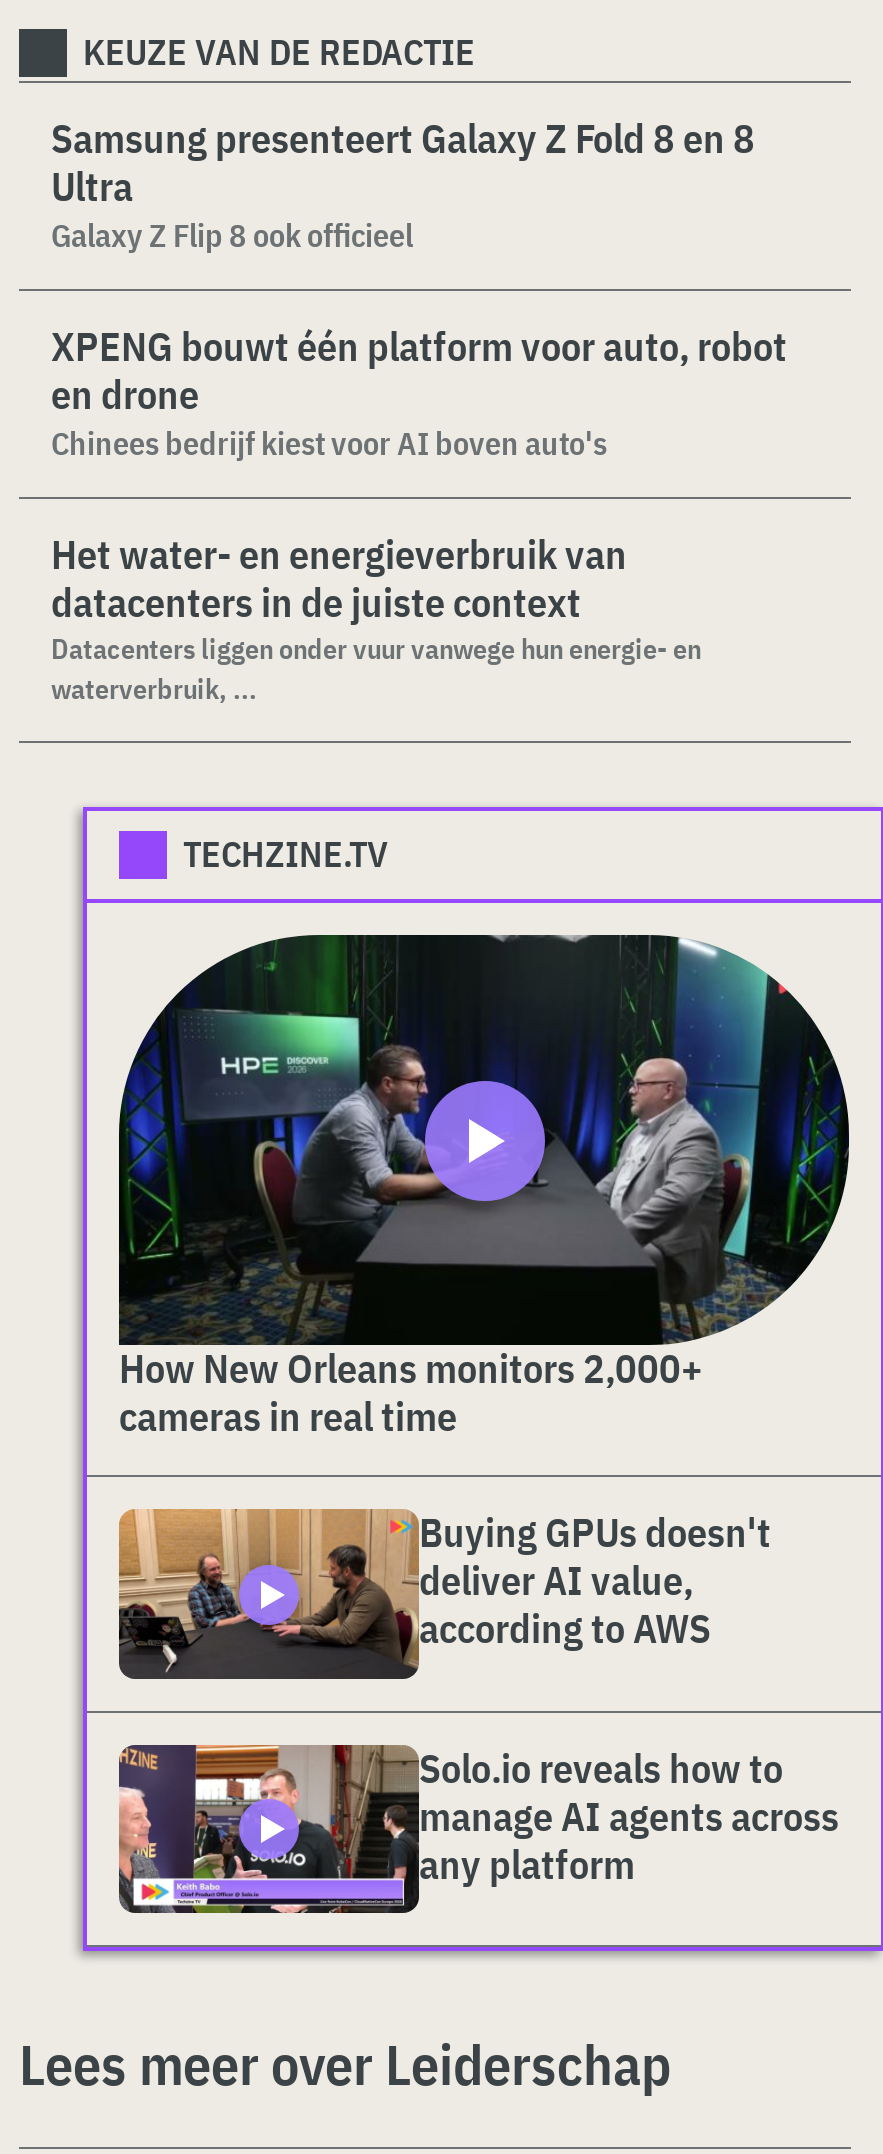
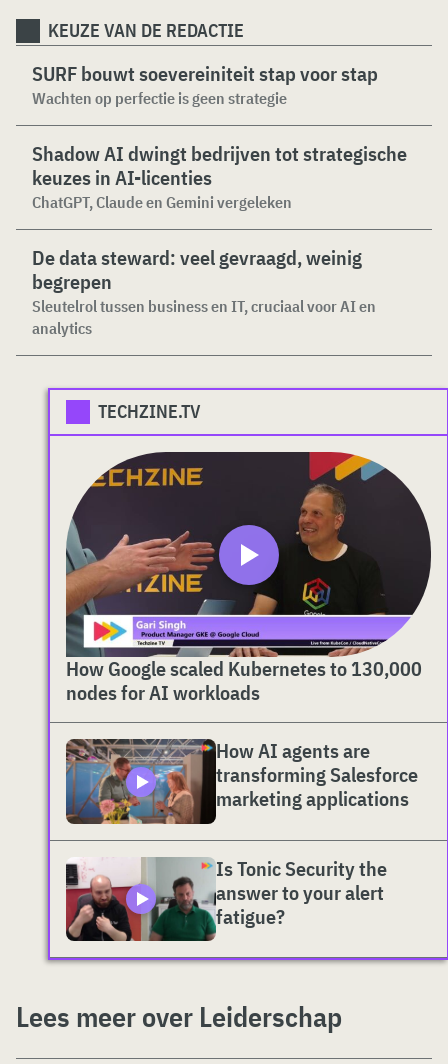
[51,111,755,255] Samsung presenteert Galaxy Z Fold 8 en 8 | Ultra | Galaxy Z Flip 8 ook officieel -> [32,60,378,108] SURF bouwt soevereiniteit stap voor stap | Wachten op perfectie is geen strategie
[51,319,787,463] XPENG bouwt één platform voor auto, robot | en drone | Chinees bedrijf kiest voor AI boven auto's -> [32,140,407,212] Shadow AI dwingt bedrijven tot strategische | keuzes in AI-licenties | ChatGPT, Claude en Gemini vergeleken
[51,527,701,707] Het water- en energieverbruik van | datacenters in de juiste context | Datacenters liggen onder vuur vanwege hun energie- en | waterverbruik, ... -> [32,244,376,338] De data steward: veel gevraagd, weinig | begrepen | Sleutelrol tussen business en IT, cruciaal voor AI en | analytics
[117,933,845,1444] [image] | How New Orleans monitors 2,000+ | cameras in real time -> [65,451,431,706] [image] | How Google scaled Kubernetes to 130,000 | nodes for AI workloads
[117,1506,771,1681] [image] | Buying GPUs doesn't | deliver AI value, | according to AWS -> [65,737,418,825] [image] | How AI agents are | transforming Salesforce | marketing applications
[119,1740,839,1915] [image] | Solo.io reveals how to | manage AI agents across | any platform -> [65,855,387,942] [image] | Is Tonic Security the | answer to your alert | fatigue?

